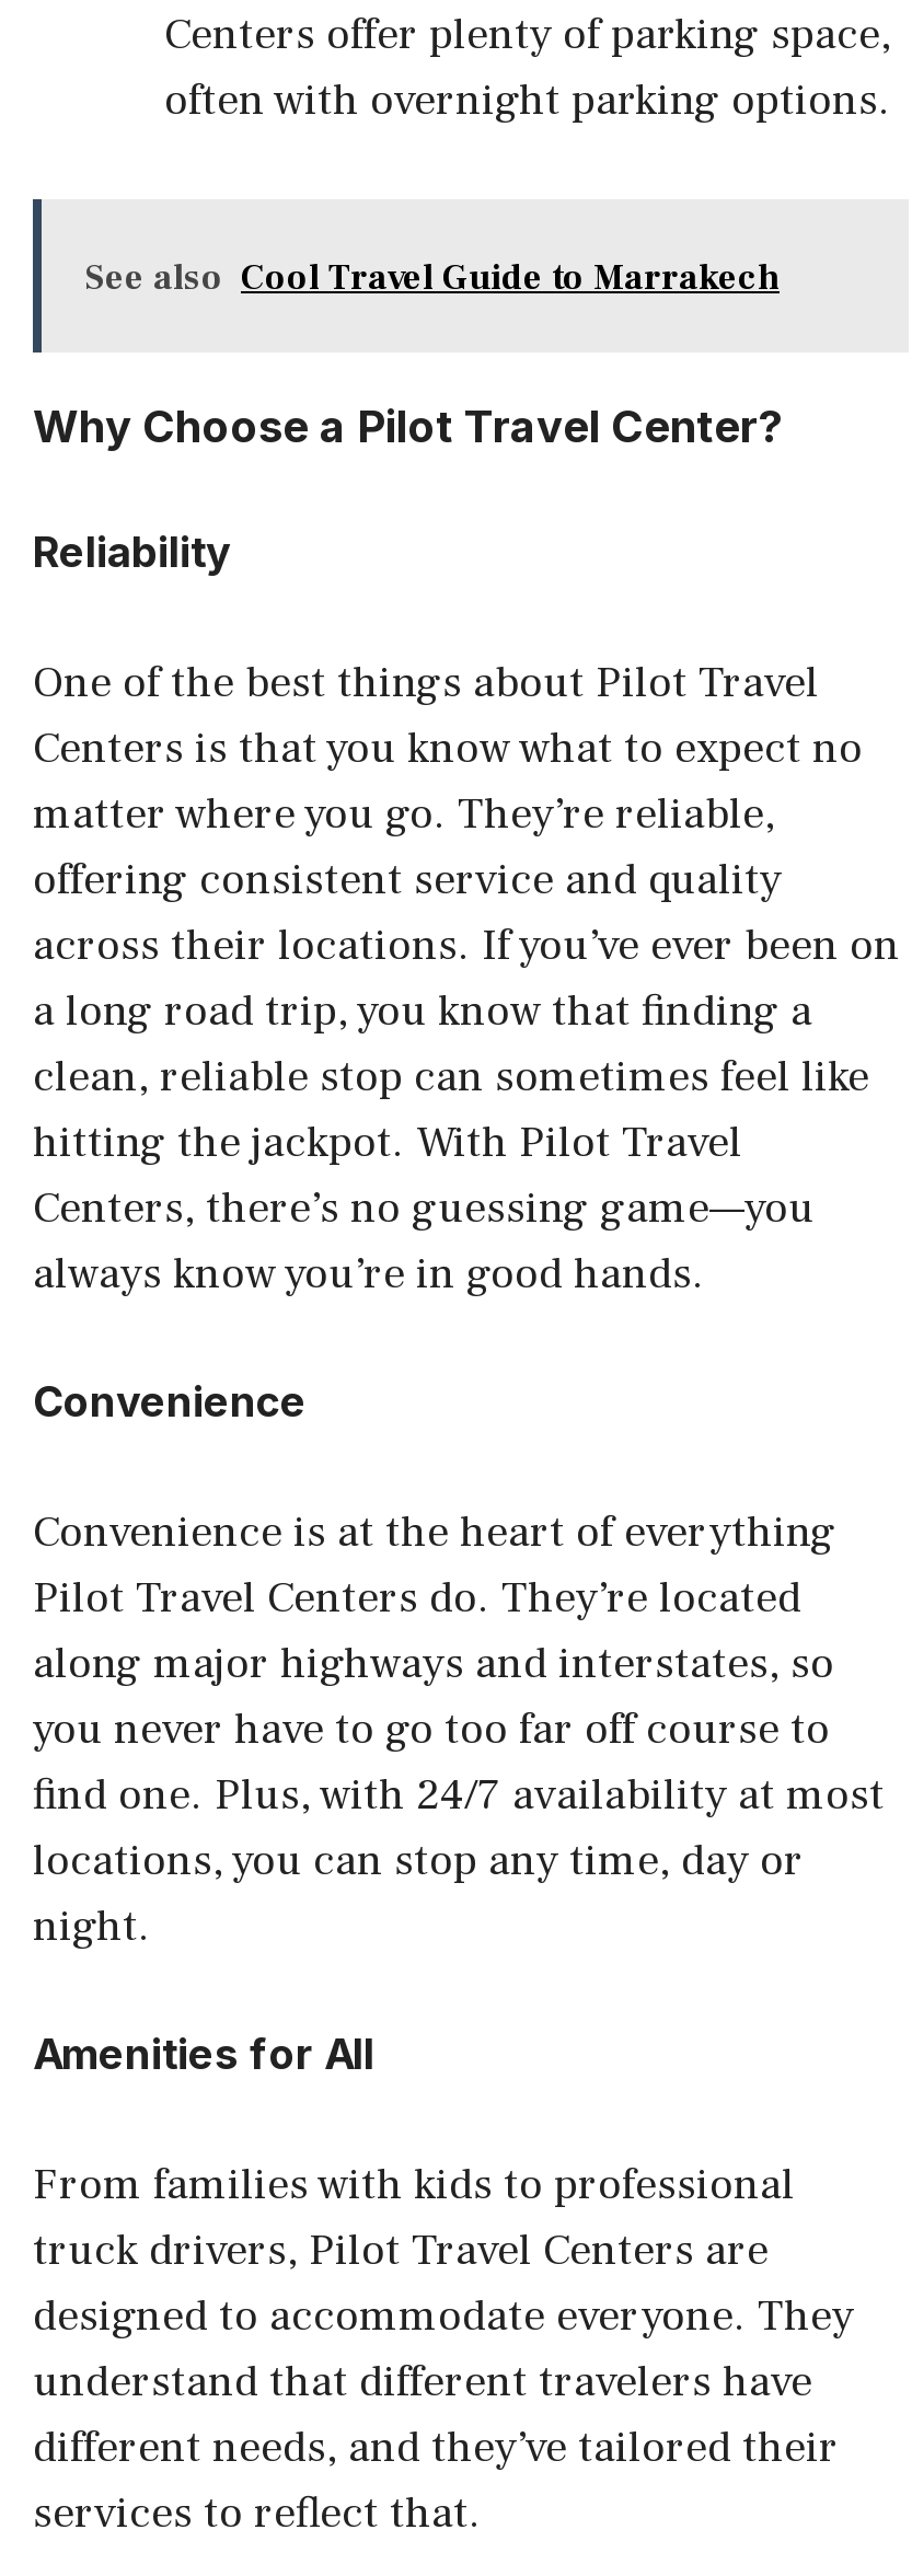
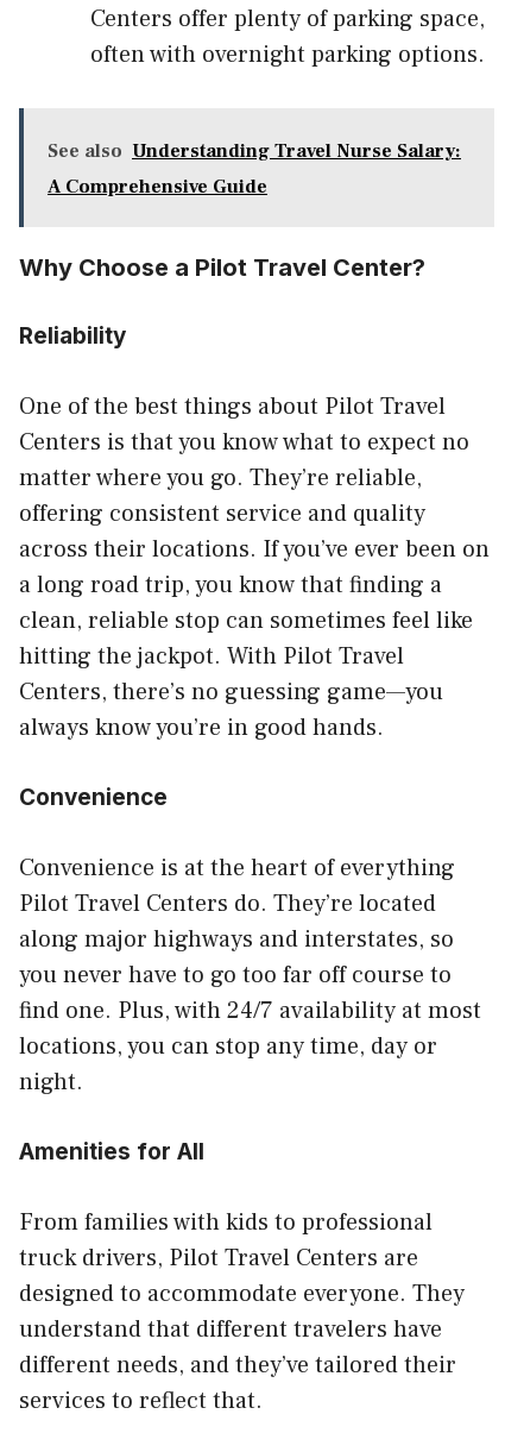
[85,256,780,300] See also Cool Travel Guide to Marrakech -> [48,139,461,198] See also Understanding Travel Nurse Salary: | A Comprehensive Guide

